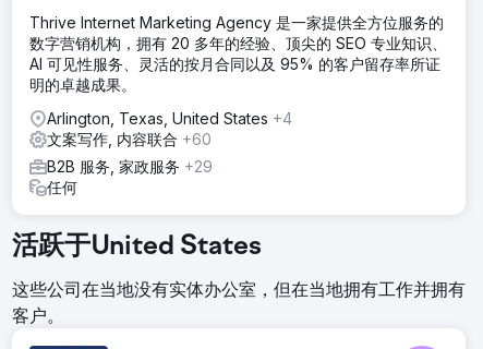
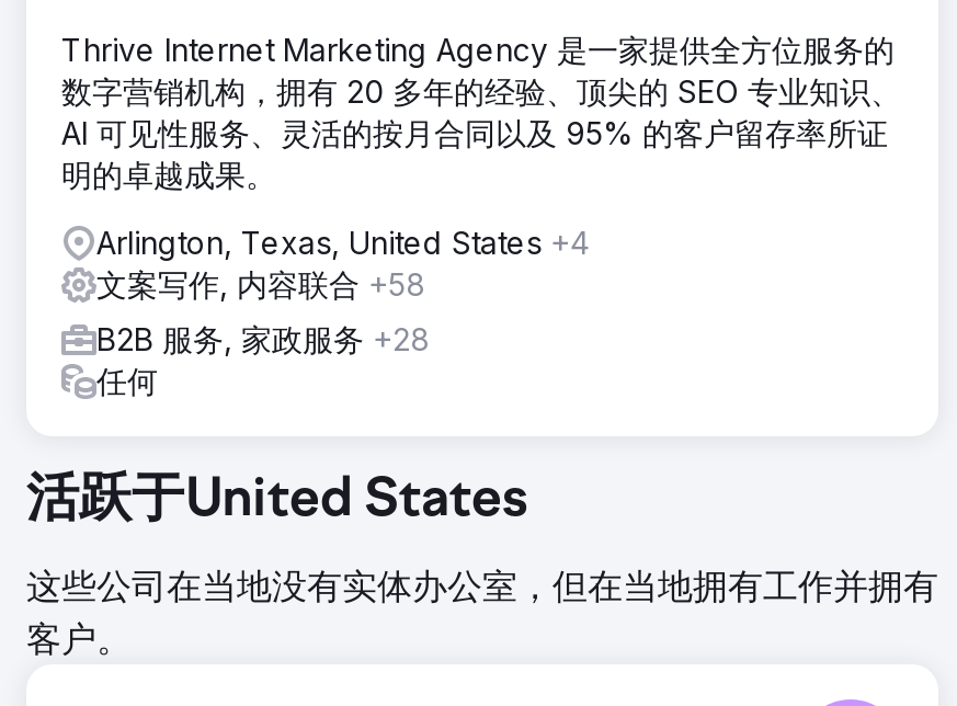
[47,130,212,148] 文案写作, 内容联合+60 -> [96,265,425,303] 文案写作, 内容联合+58
[47,157,213,176] B2B 服务, 家政服务+29 -> [96,320,430,357] B2B 服务, 家政服务+28

